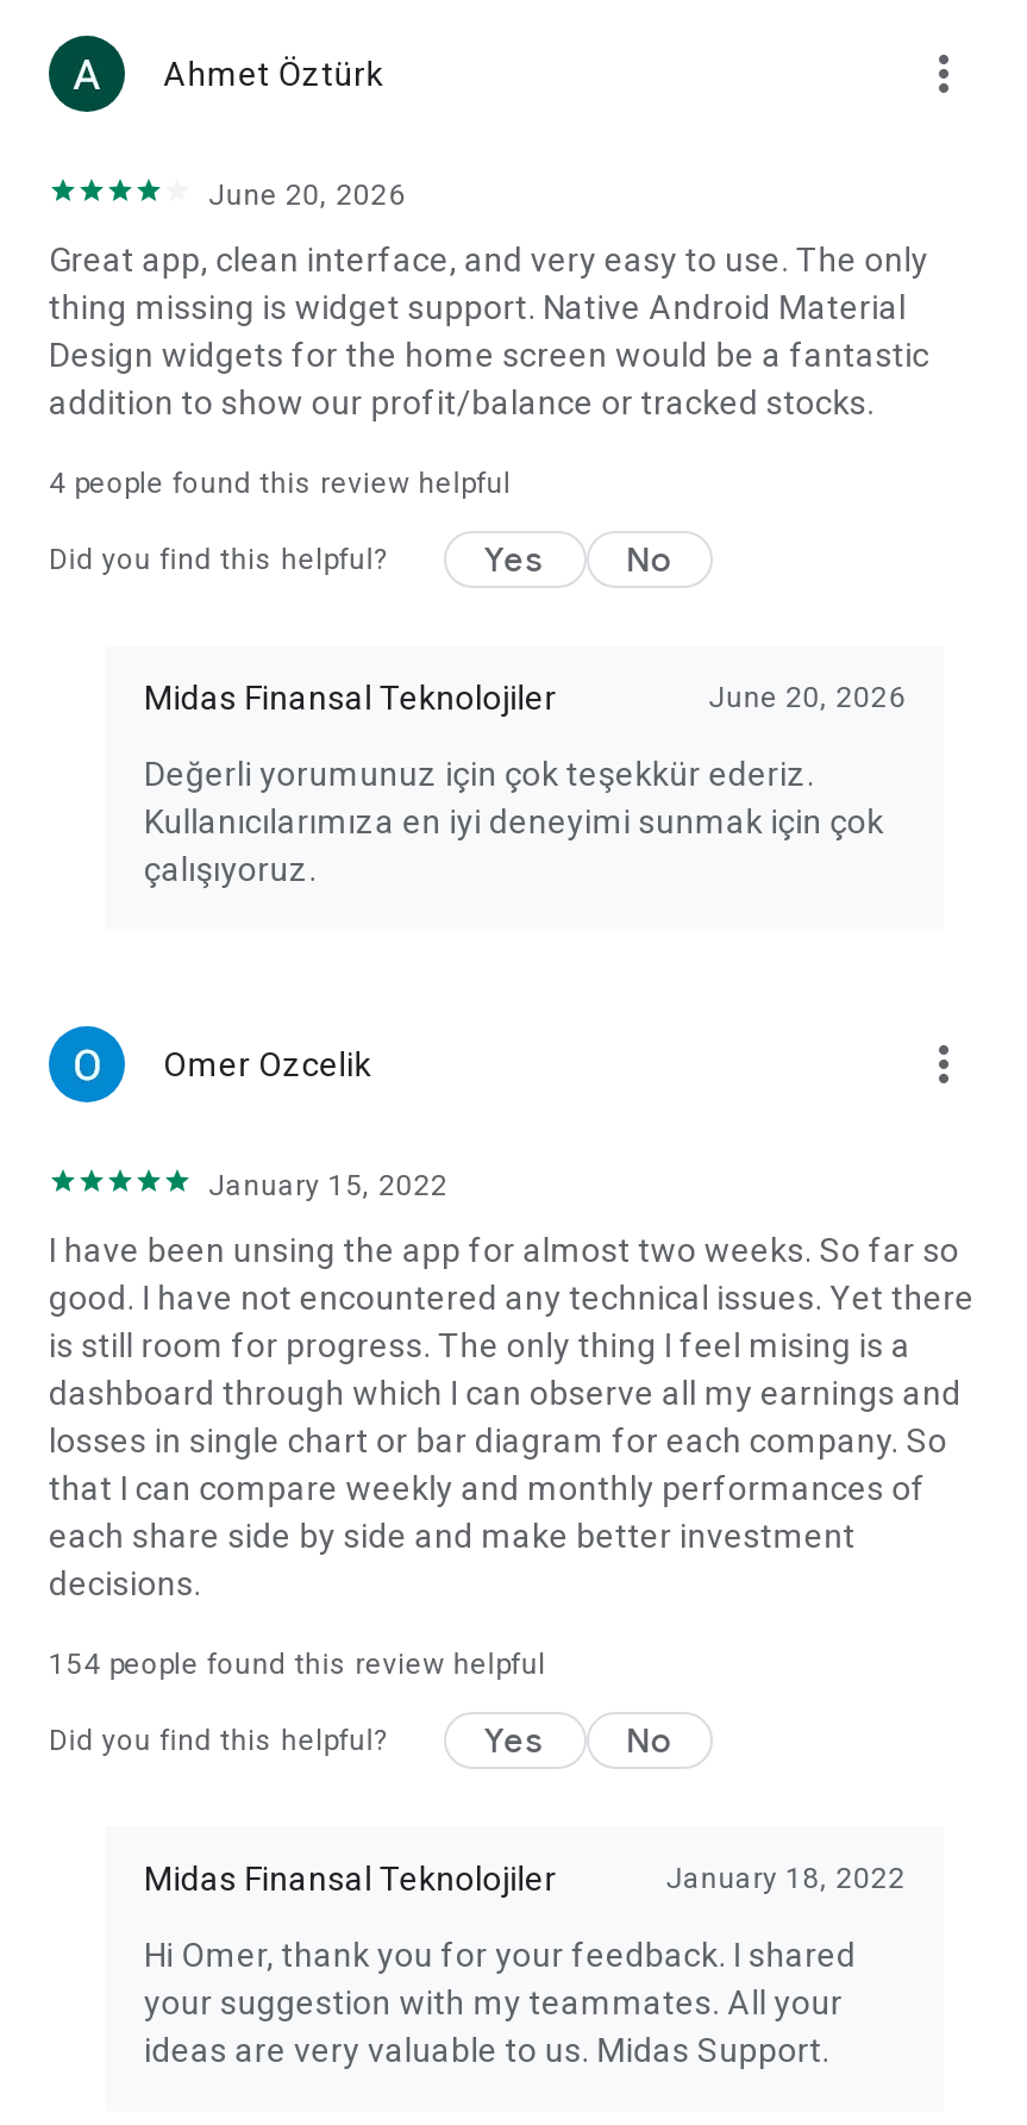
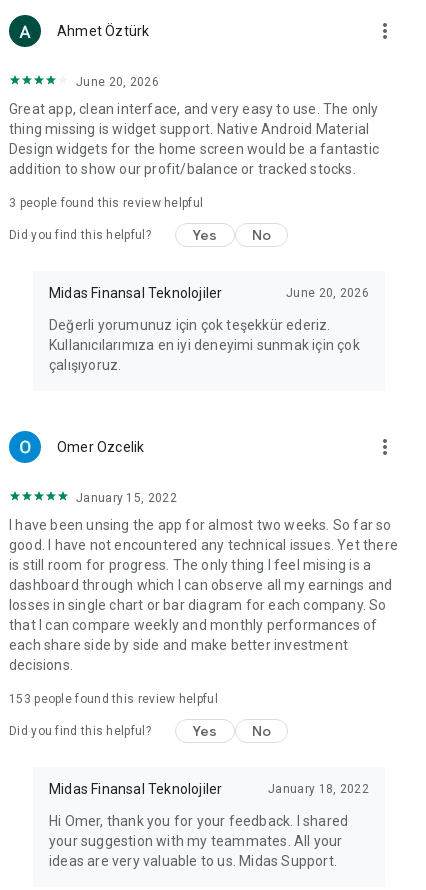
[49,467,511,500] 4 people found this review helpful -> [9,196,203,210] 3 people found this review helpful
[49,1648,546,1681] 154 people found this review helpful -> [9,692,218,706] 153 people found this review helpful

